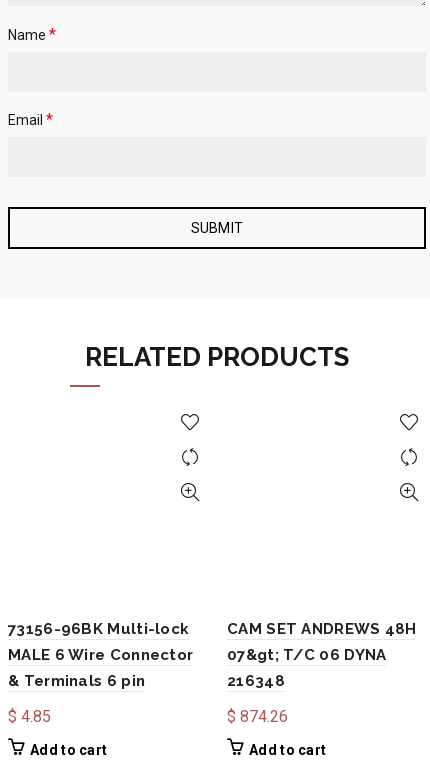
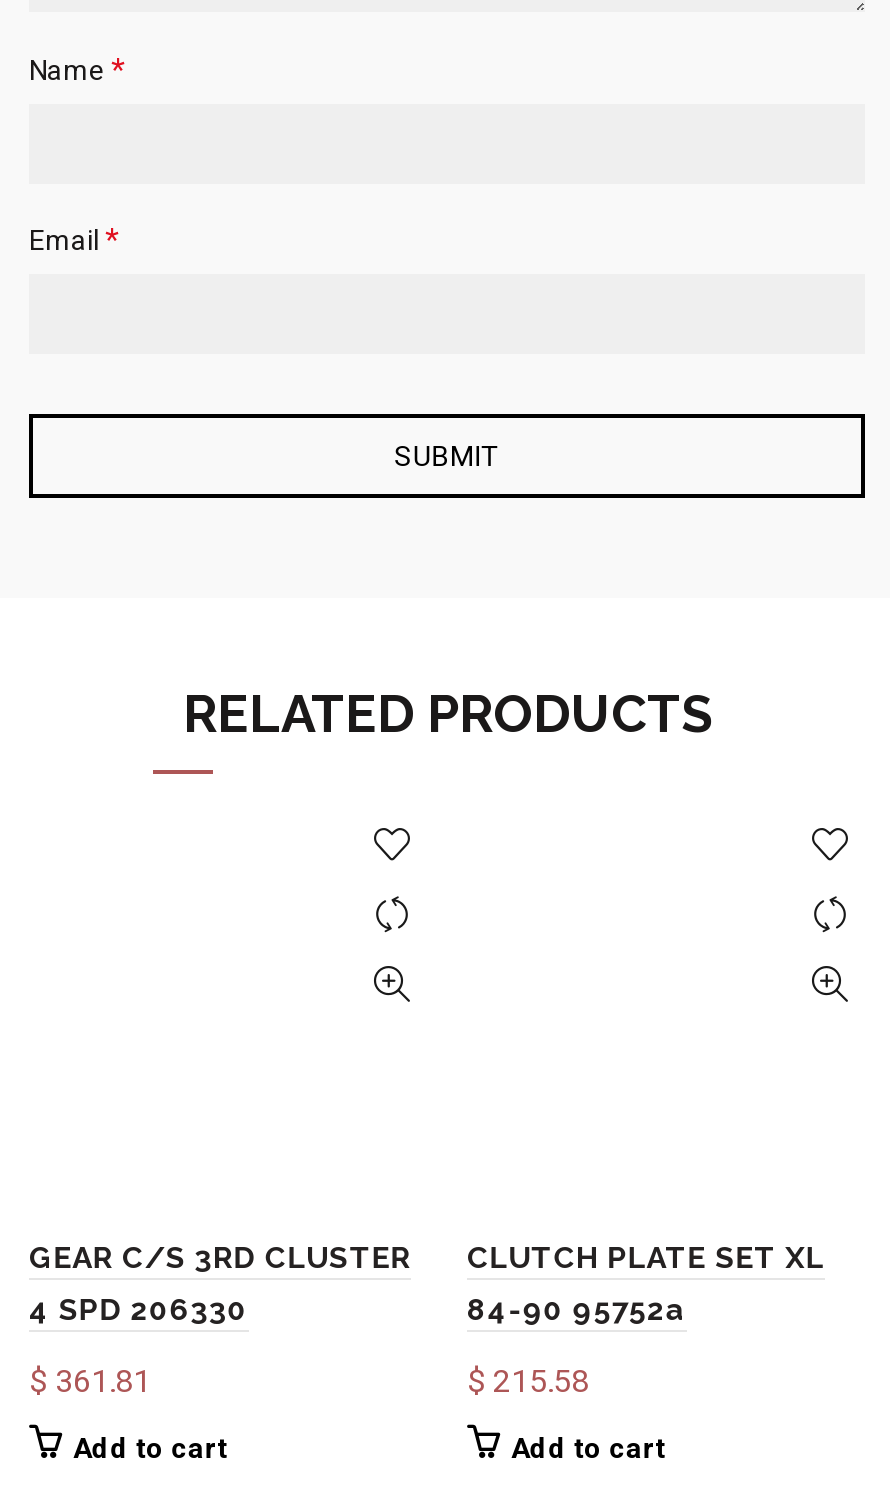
[8,620,193,690] 73156-96BK Multi-lock | MALE 6 Wire Connector | & Terminals 6 pin -> [29,1240,411,1328] GEAR C/S 3RD CLUSTER | 4 SPD 206330
[227,620,417,690] CAM SET ANDREWS 48H | 07&gt; T/C 06 DYNA | 216348 -> [467,1240,824,1328] CLUTCH PLATE SET XL | 84-90 95752a
[8,707,51,726] $4.85 -> [29,1362,151,1400] $361.81
[227,707,288,726] $874.26 -> [467,1362,589,1400] $215.58

